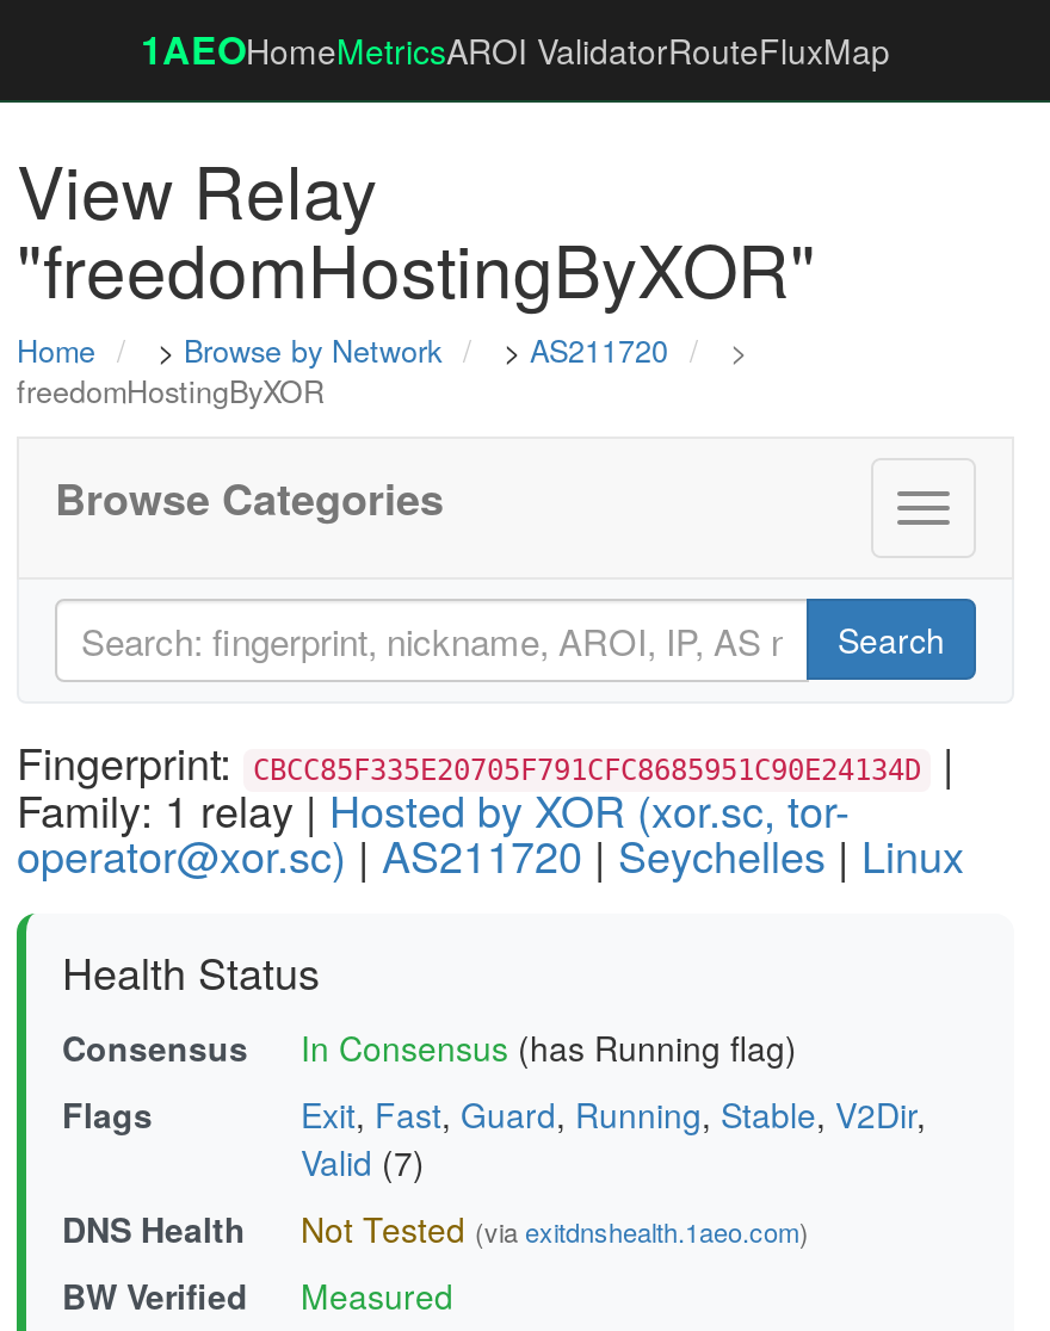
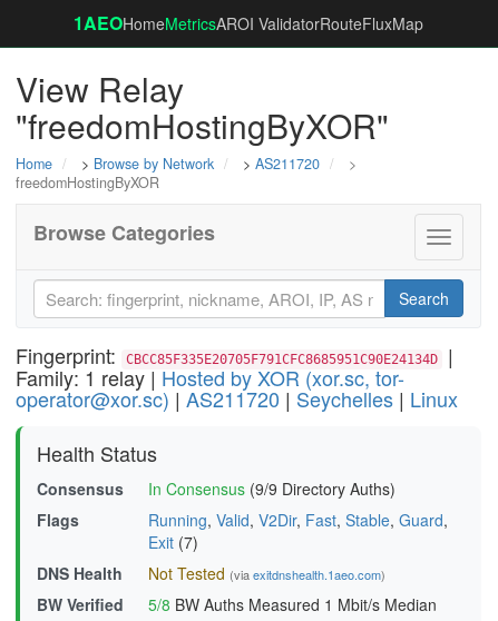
[301,1023,797,1071] In Consensus (has Running flag) -> [148,477,396,500] In Consensus (9/9 Directory Auths)
[301,1090,926,1185] Exit, Fast, Guard, Running, Stable, V2Dir, | Valid (7) -> [148,509,448,553] Running, Valid, V2Dir, Fast, Stable, Guard, | Exit (7)
[301,1271,453,1319] Measured -> [148,593,437,615] 5/8 BW Auths Measured 1 Mbit/s Median

